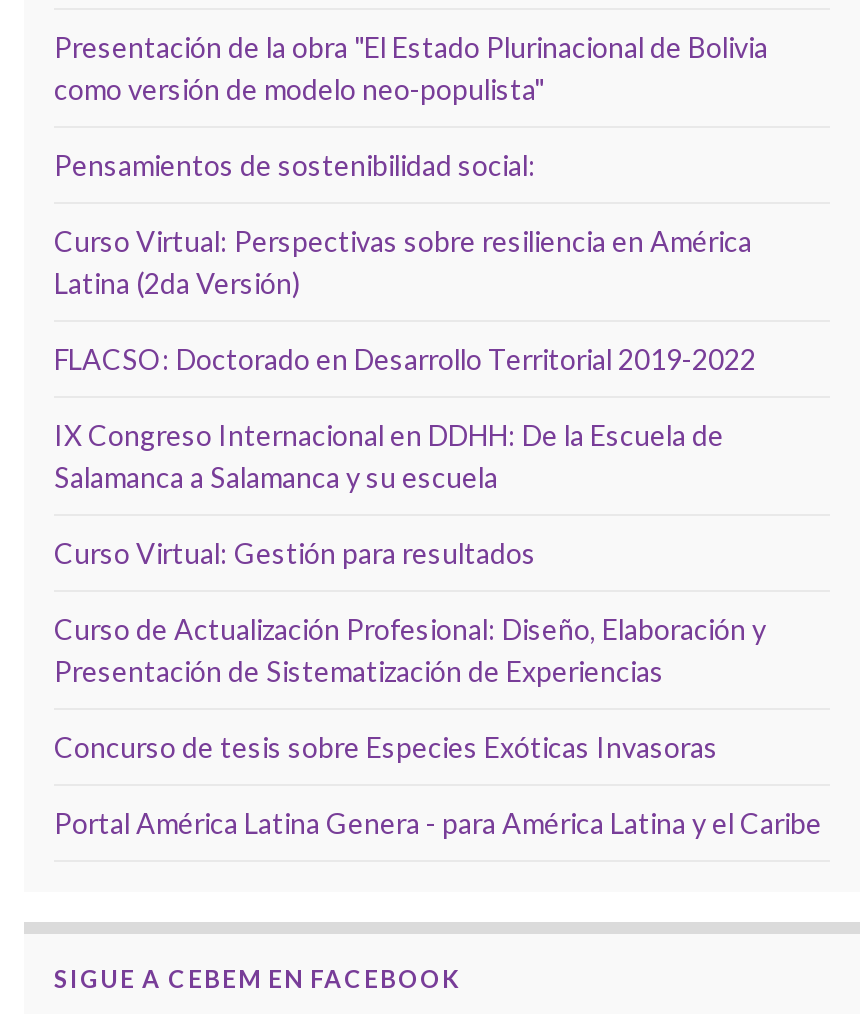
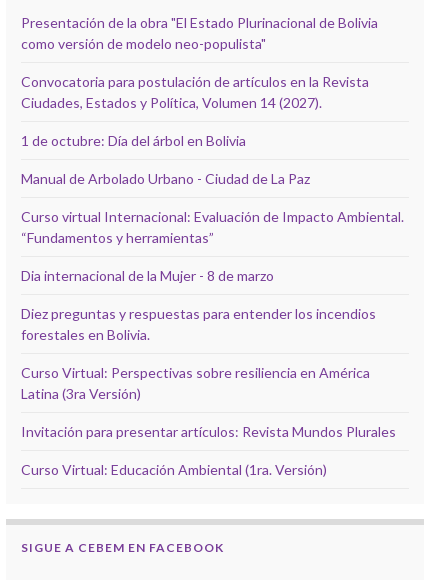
[54,149,536,183] Pensamientos de sostenibilidad social: -> [21,73,404,343] Convocatoria para postulación de artículos en la Revista | Ciudades, Estados y Política, Volumen 14 (2027). | 1 de octubre: Día del árbol en Bolivia | Manual de Arbolado Urbano - Ciudad de La Paz | Curso virtual Internacional: Evaluación de Impacto Ambiental. | “Fundamentos y herramientas” | Dia internacional de la Mujer - 8 de marzo | Diez preguntas y respuestas para entender los incendios | forestales en Bolivia.
moved [54,225,752,259] -> [21,364,370,381]: Curso Virtual: Perspectivas sobre resiliencia en América
[54,267,822,841] Latina (2da Versión) | FLACSO: Doctorado en Desarrollo Territorial 2019-2022 | IX Congreso Internacional en DDHH: De la Escuela de | Salamanca a Salamanca y su escuela | Curso Virtual: Gestión para resultados | Curso de Actualización Profesional: Diseño, Elaboración y | Presentación de Sistematización de Experiencias | Concurso de tesis sobre Especies Exóticas Invasoras | Portal América Latina Genera - para América Latina y el Caribe -> [21,385,396,478] Latina (3ra Versión) | Invitación para presentar artículos: Revista Mundos Plurales | Curso Virtual: Educación Ambiental (1ra. Versión)

